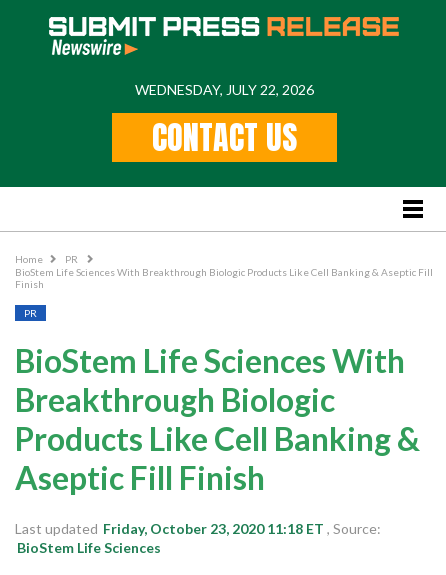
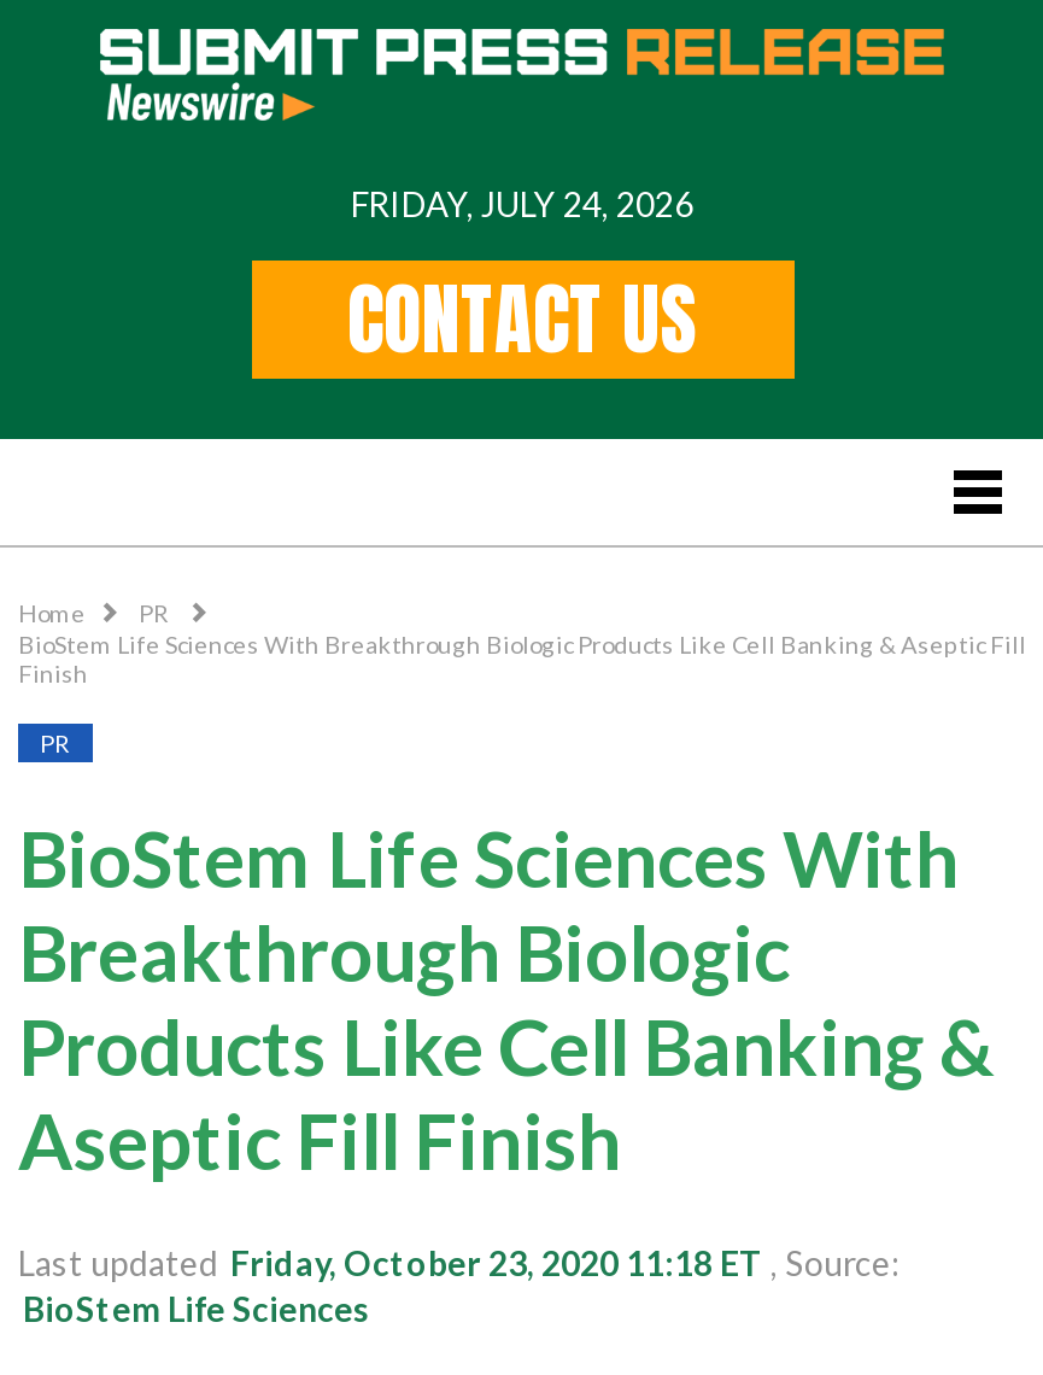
[134,81,313,98] WEDNESDAY, JULY 22, 2026 -> [351,183,693,224] FRIDAY, JULY 24, 2026

